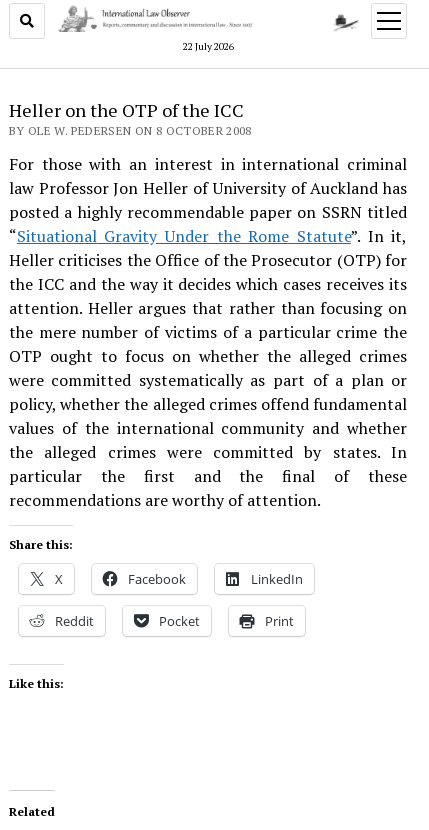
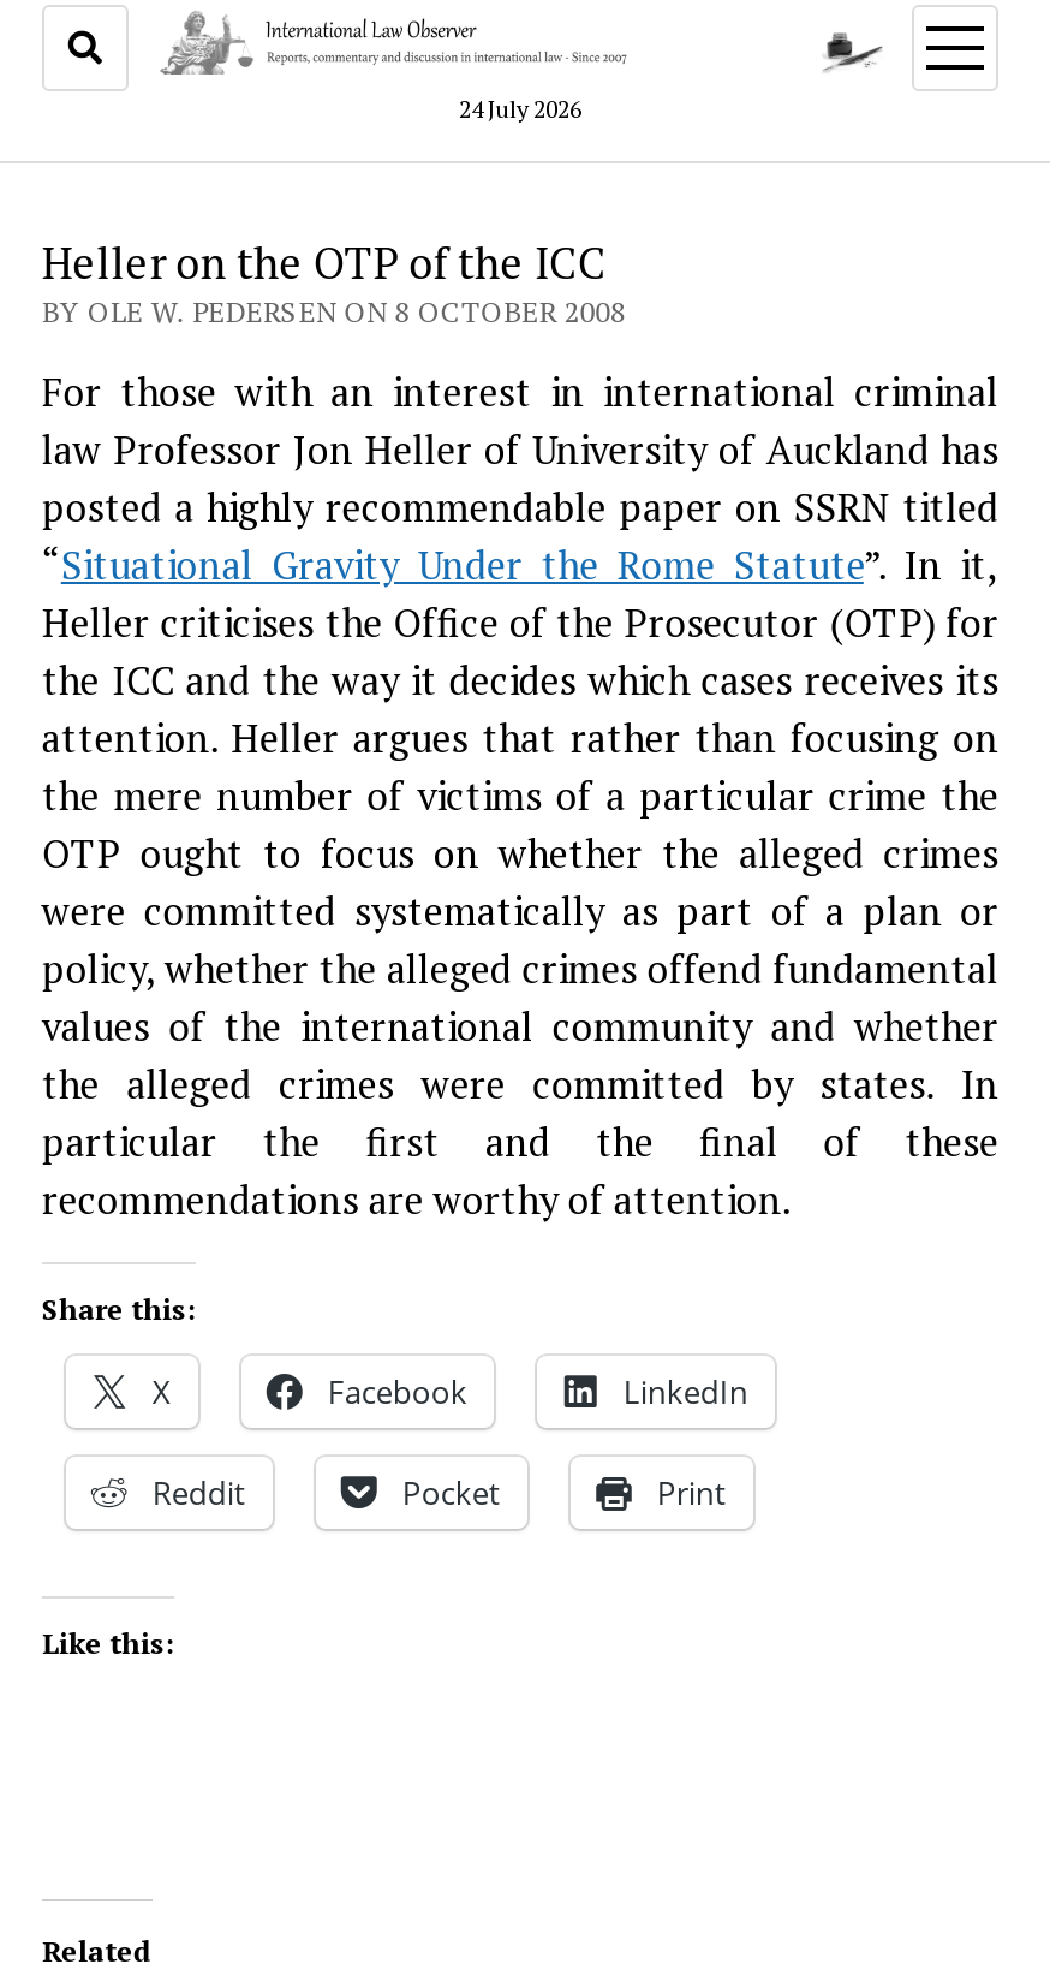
[182,40,233,53] 22 July 2026 -> [459,94,581,125] 24 July 2026

